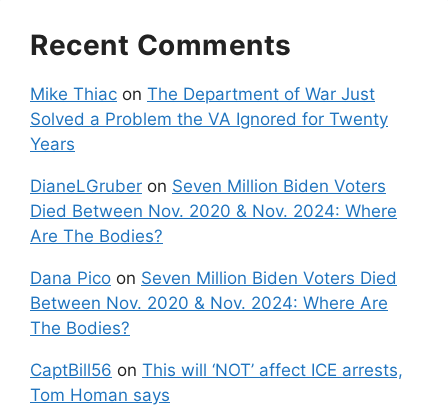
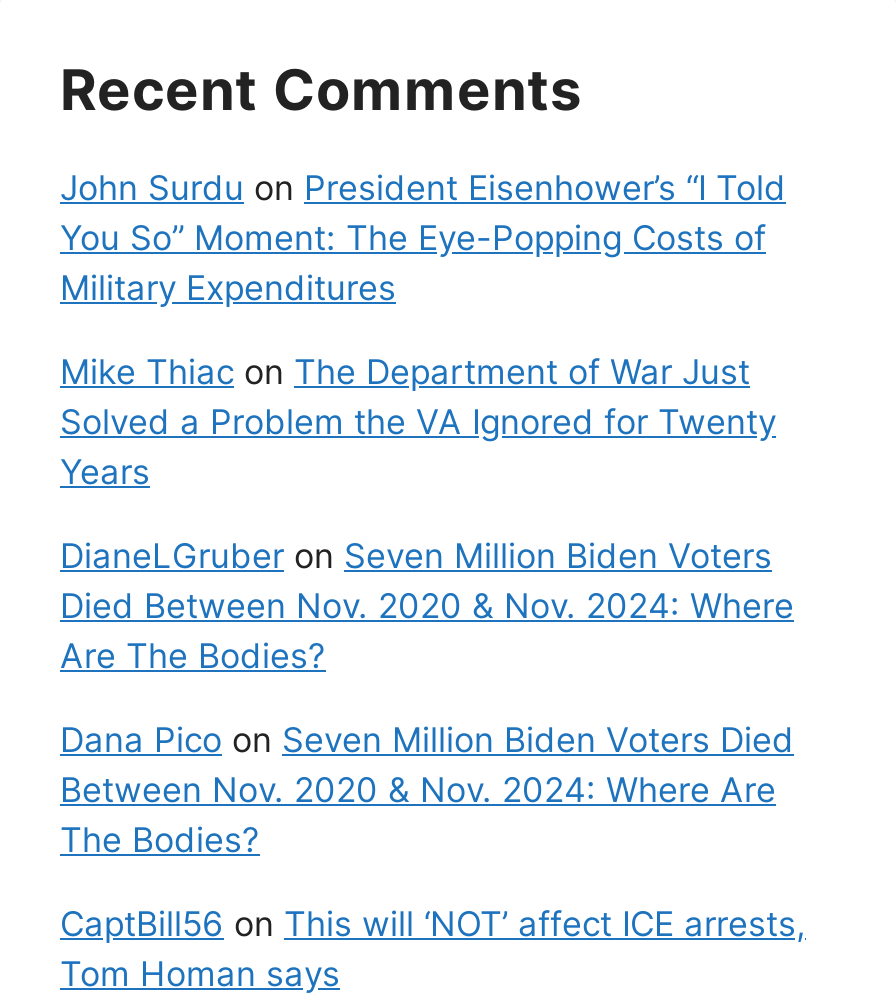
none -> [60,168,786,308] John Surdu on President Eisenhower’s “I Told | You So” Moment: The Eye-Popping Costs of | Military Expenditures

